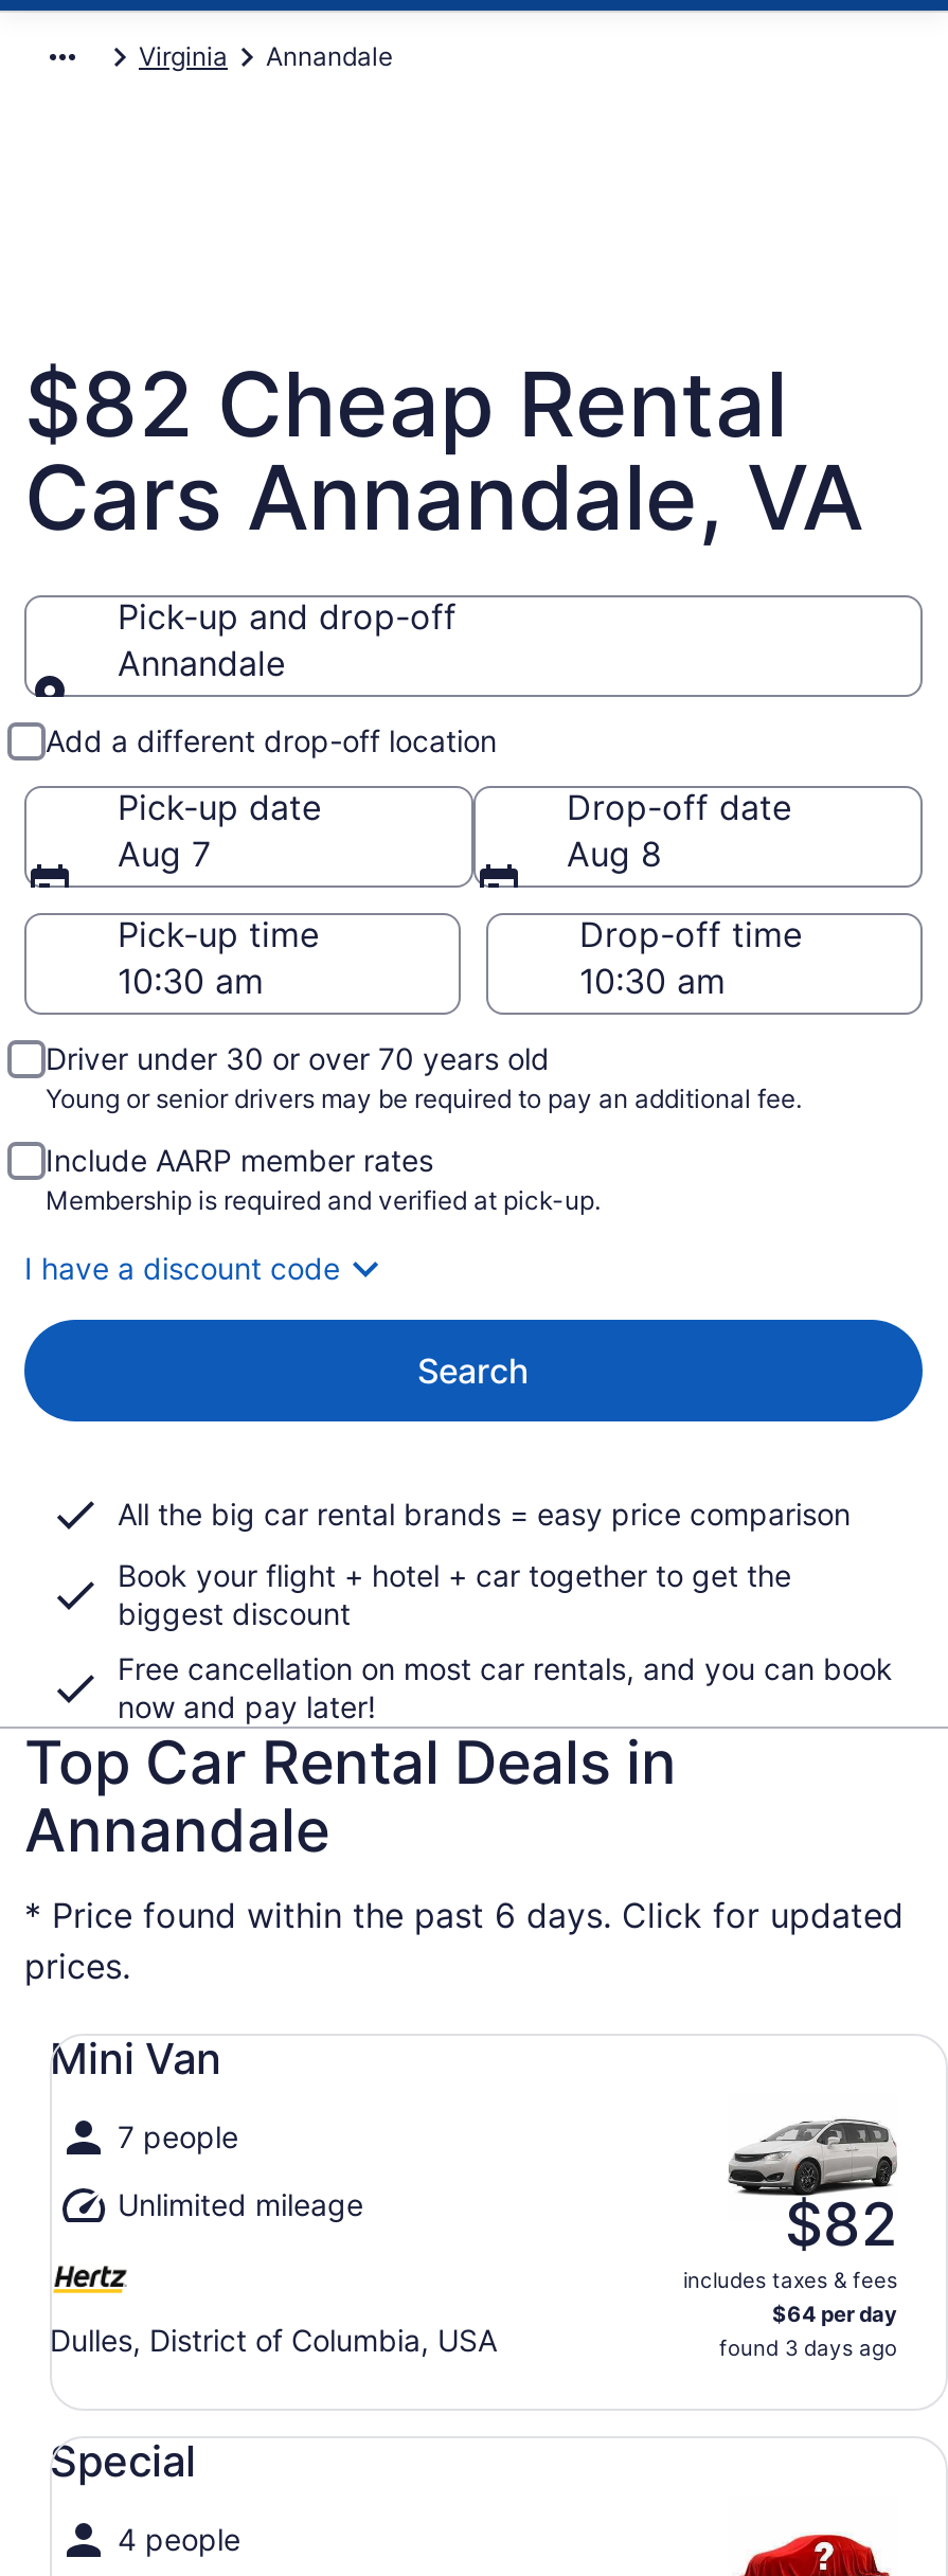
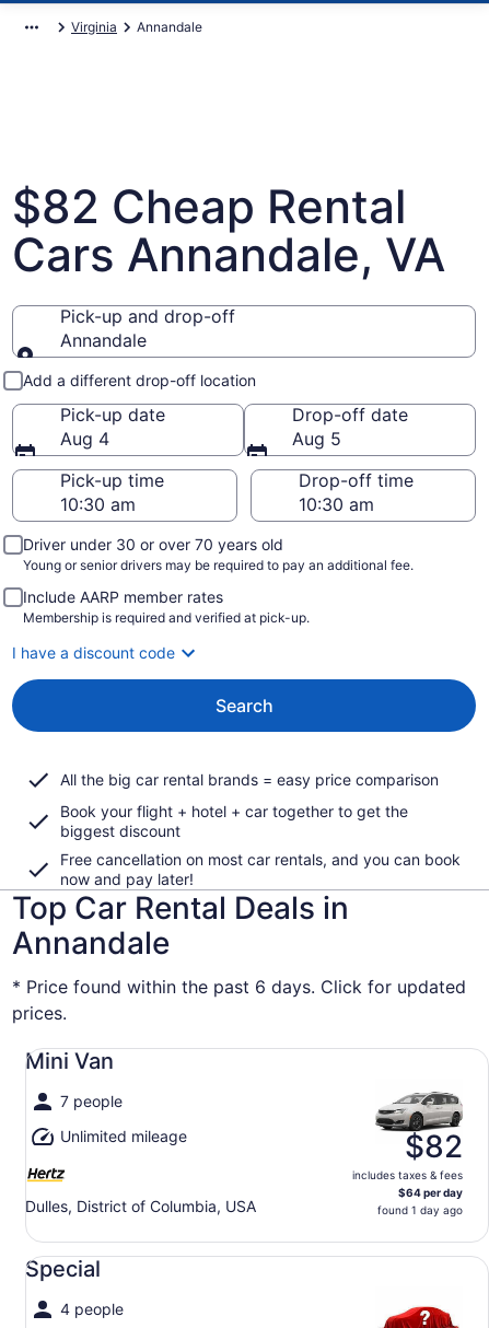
[118,833,211,875] Aug 7 -> [60,428,109,450] Aug 4
[567,833,662,875] Aug 8 -> [292,428,341,450] Aug 5
[719,2334,897,2360] found 3 days ago -> [377,1203,463,1216] found 1 day ago

